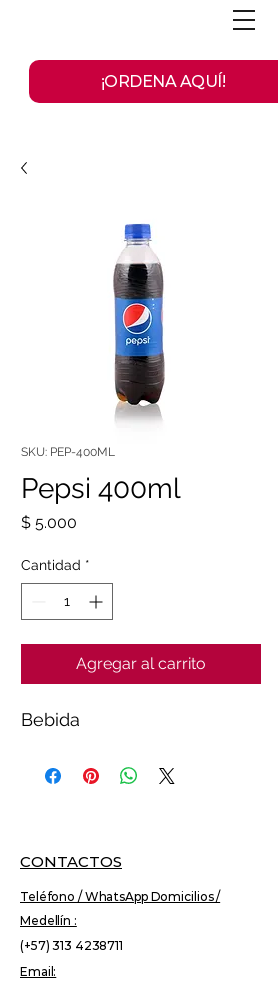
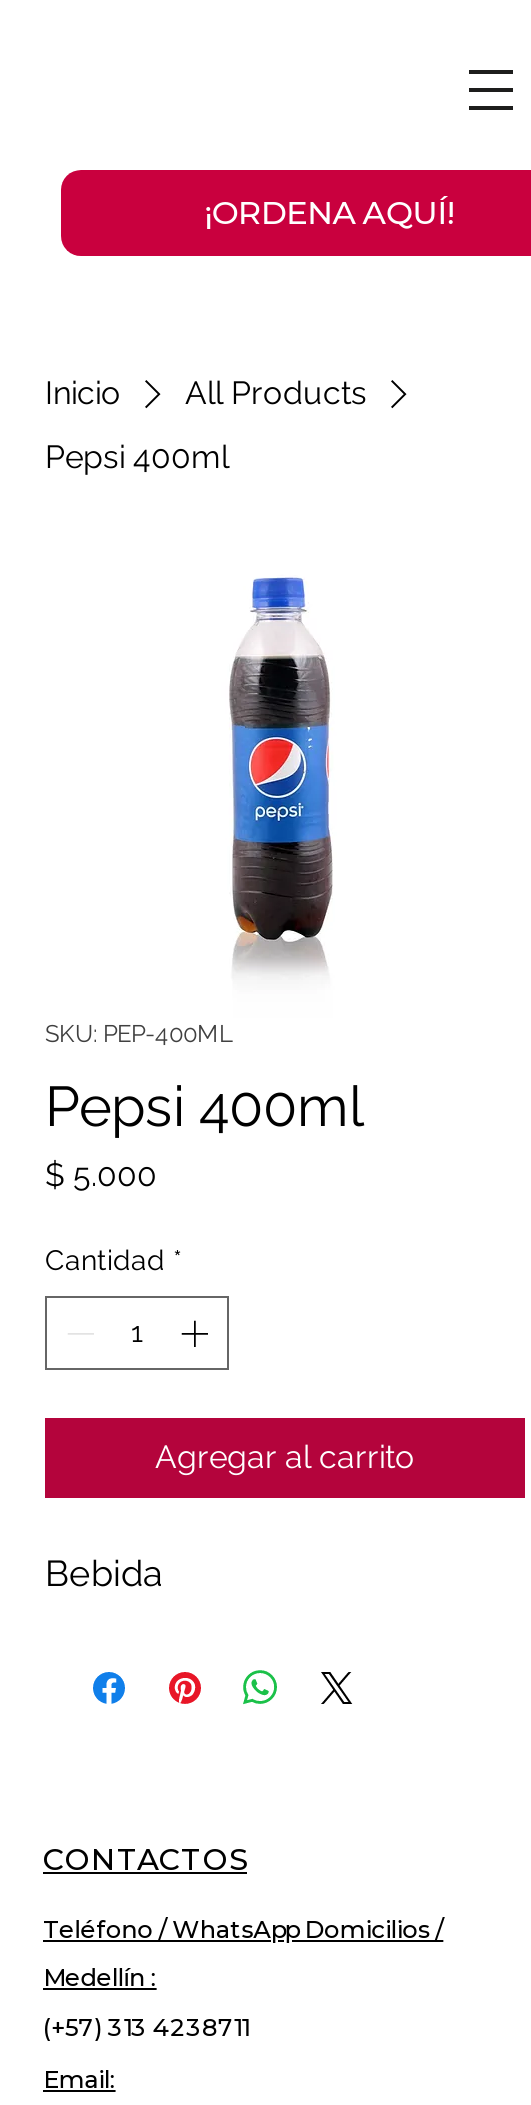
none -> [45,374,367,476] Inicio | All Products | Pepsi 400ml

